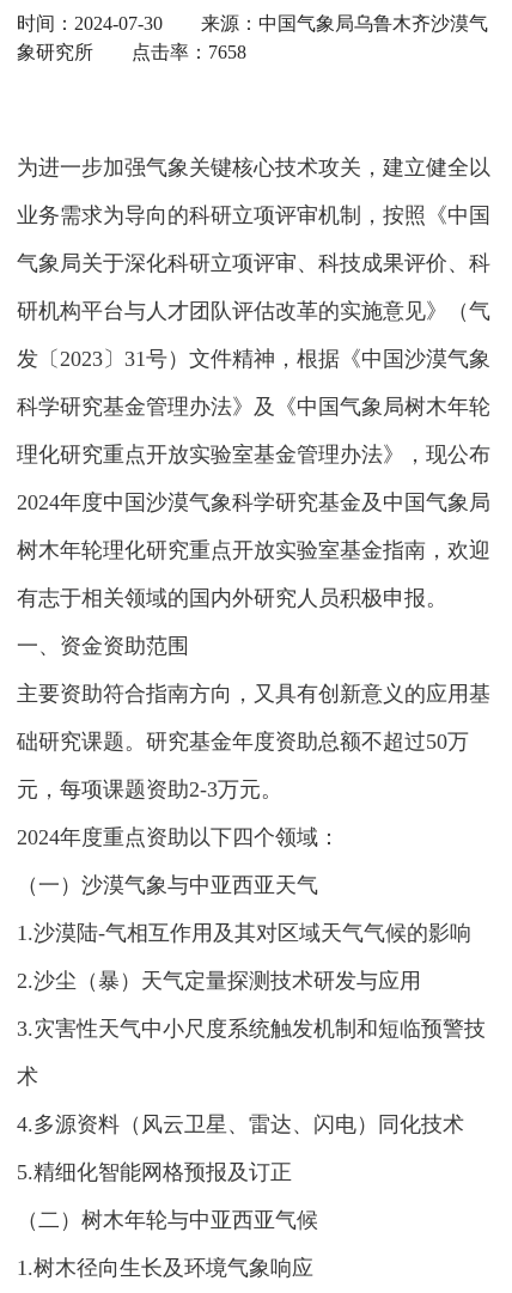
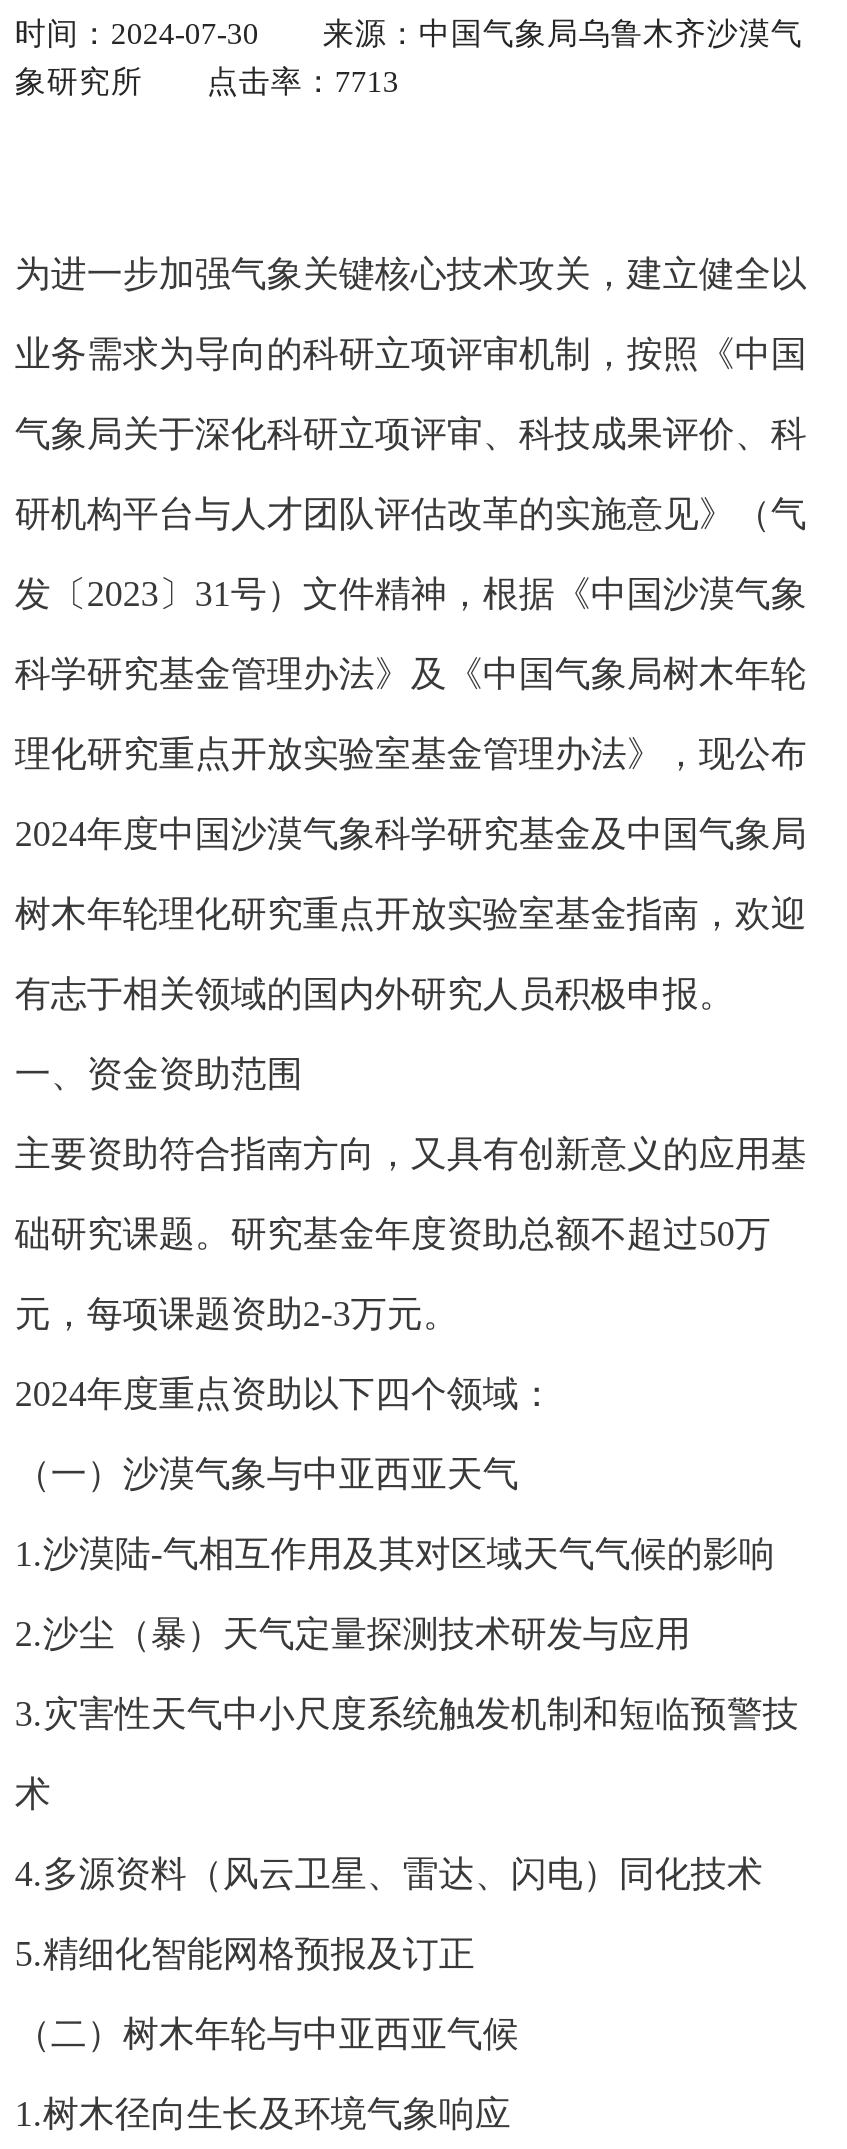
[17,42,247,62] 象研究所 点击率：7658 -> [15,64,399,98] 象研究所 点击率：7713

